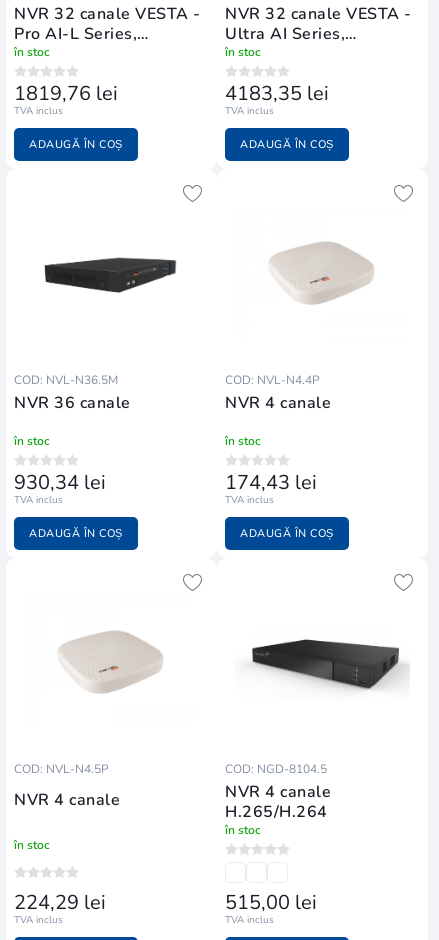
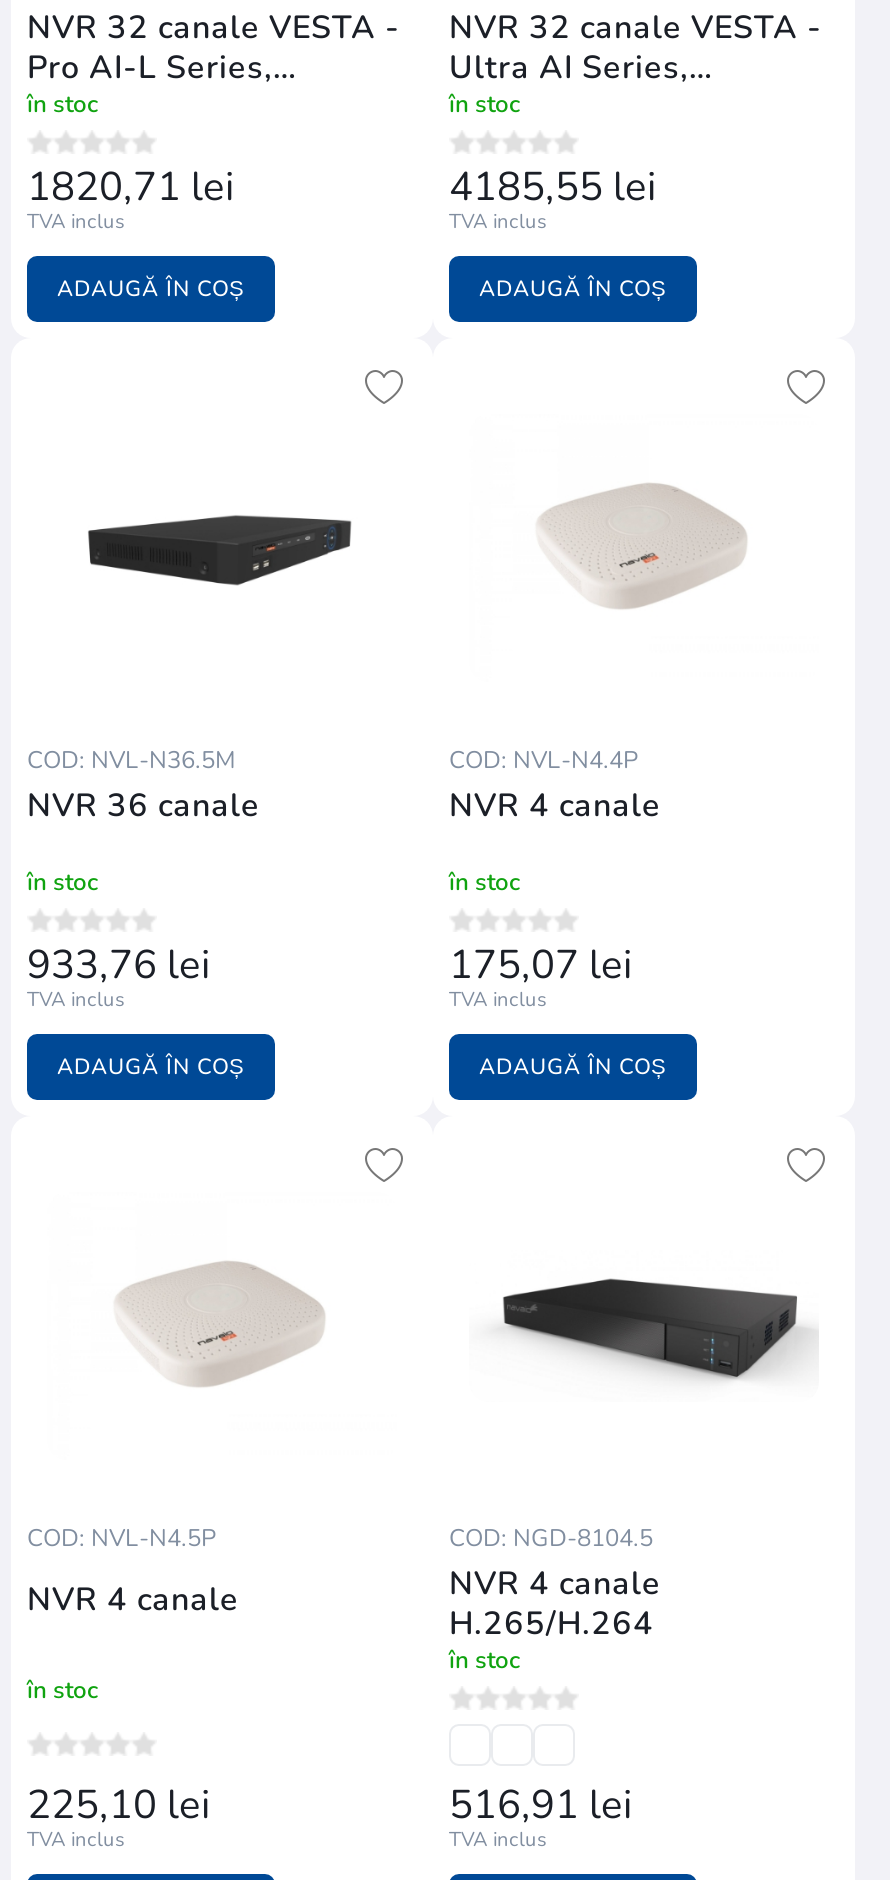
[14,80,118,107] 1819,76 lei -> [27,160,235,214] 1820,71 lei
[225,80,329,107] 4183,35 lei -> [449,160,657,214] 4185,55 lei
[14,469,106,496] 930,34 lei -> [27,938,211,992] 933,76 lei
[225,469,317,496] 174,43 lei -> [449,938,633,992] 175,07 lei
[14,889,106,916] 224,29 lei -> [27,1778,211,1832] 225,10 lei
[225,889,317,916] 515,00 lei -> [449,1778,633,1832] 516,91 lei

